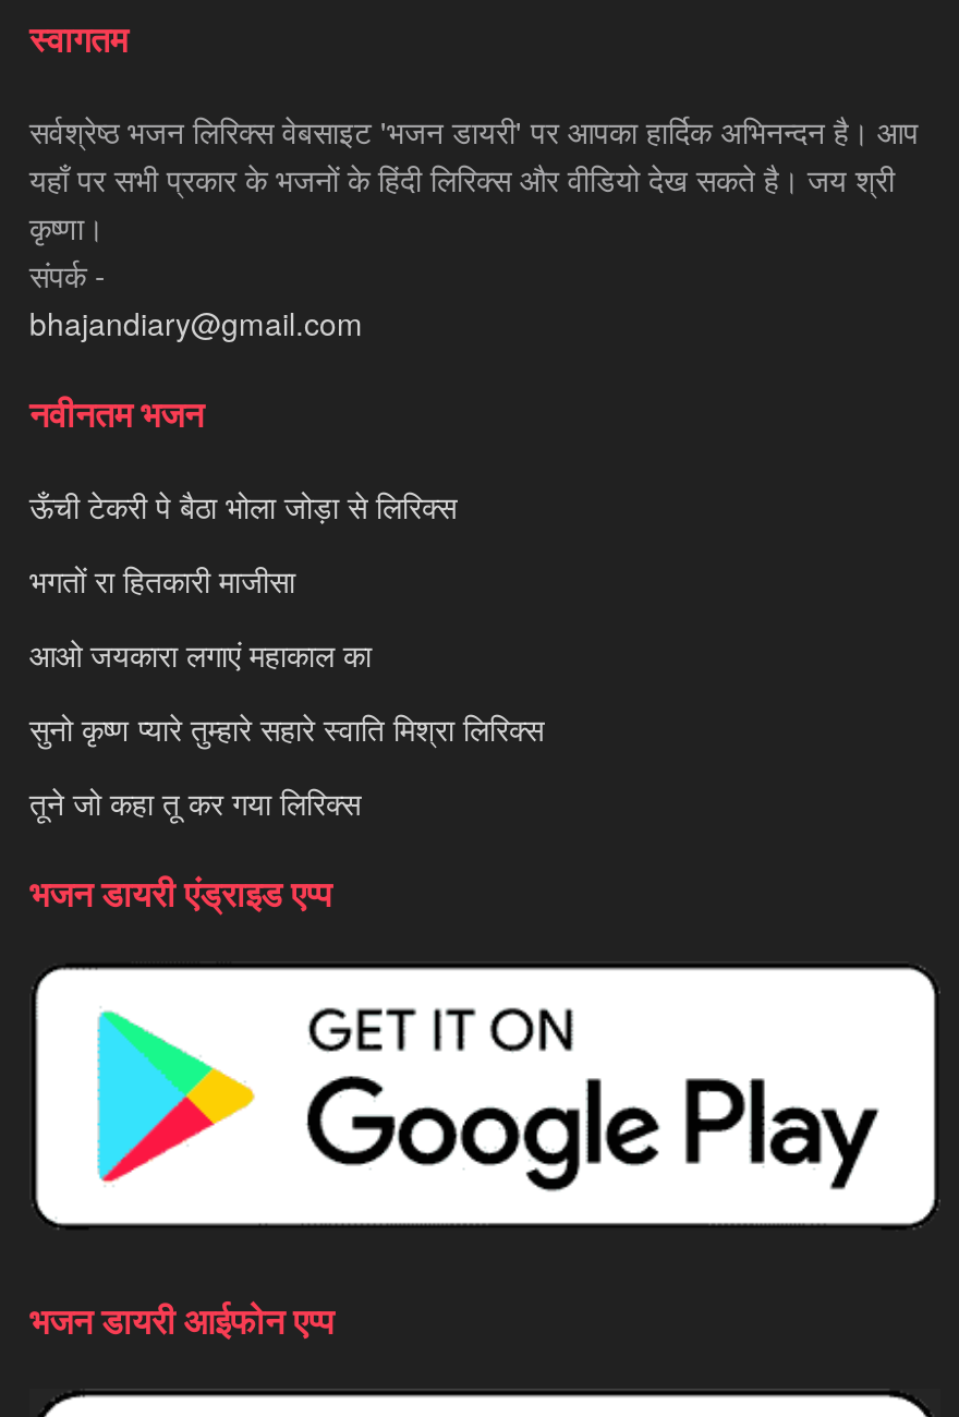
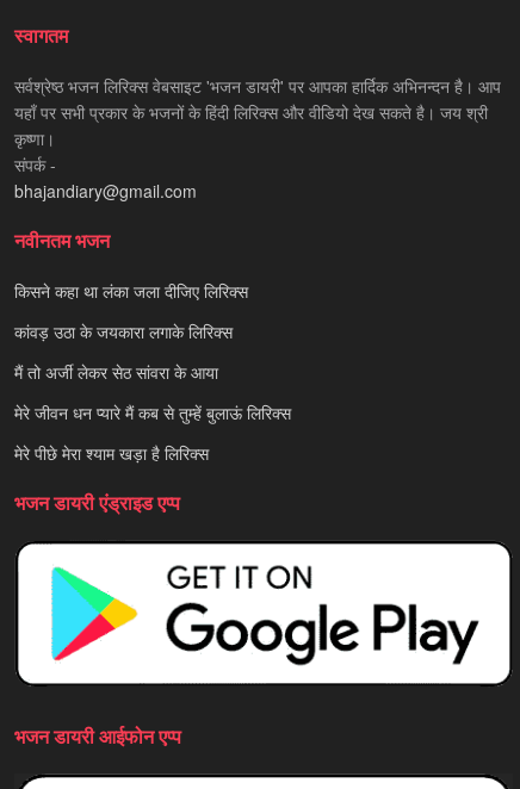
[29,485,457,529] ऊँची टेकरी पे बैठा भोला जोड़ा से लिरिक्स -> [14,279,248,303] किसने कहा था लंका जला दीजिए लिरिक्स
[29,559,295,603] भगतों रा हितकारी माजीसा -> [14,320,233,344] कांवड़ उठा के जयकारा लगाके लिरिक्स
[29,633,372,677] आओ जयकारा लगाएं महाकाल का -> [14,361,218,384] मैं तो अर्जी लेकर सेठ सांवरा के आया
[29,707,544,751] सुनो कृष्ण प्यारे तुम्हारे सहारे स्वाति मिश्रा लिरिक्स -> [14,401,291,425] मेरे जीवन धन प्यारे मैं कब से तुम्हें बुलाऊं लिरिक्स
[29,782,361,825] तूने जो कहा तू कर गया लिरिक्स -> [14,442,209,465] मेरे पीछे मेरा श्याम खड़ा है लिरिक्स

